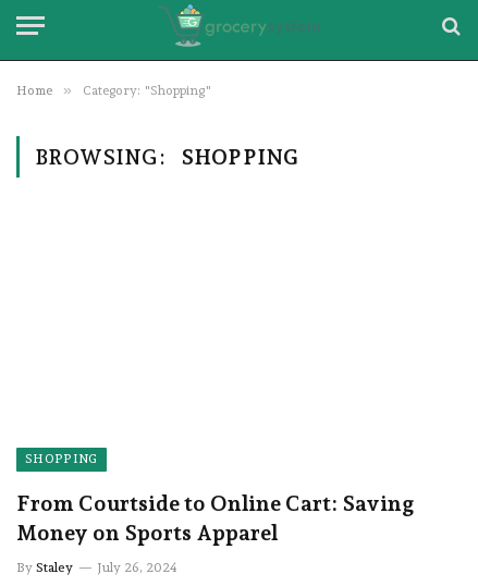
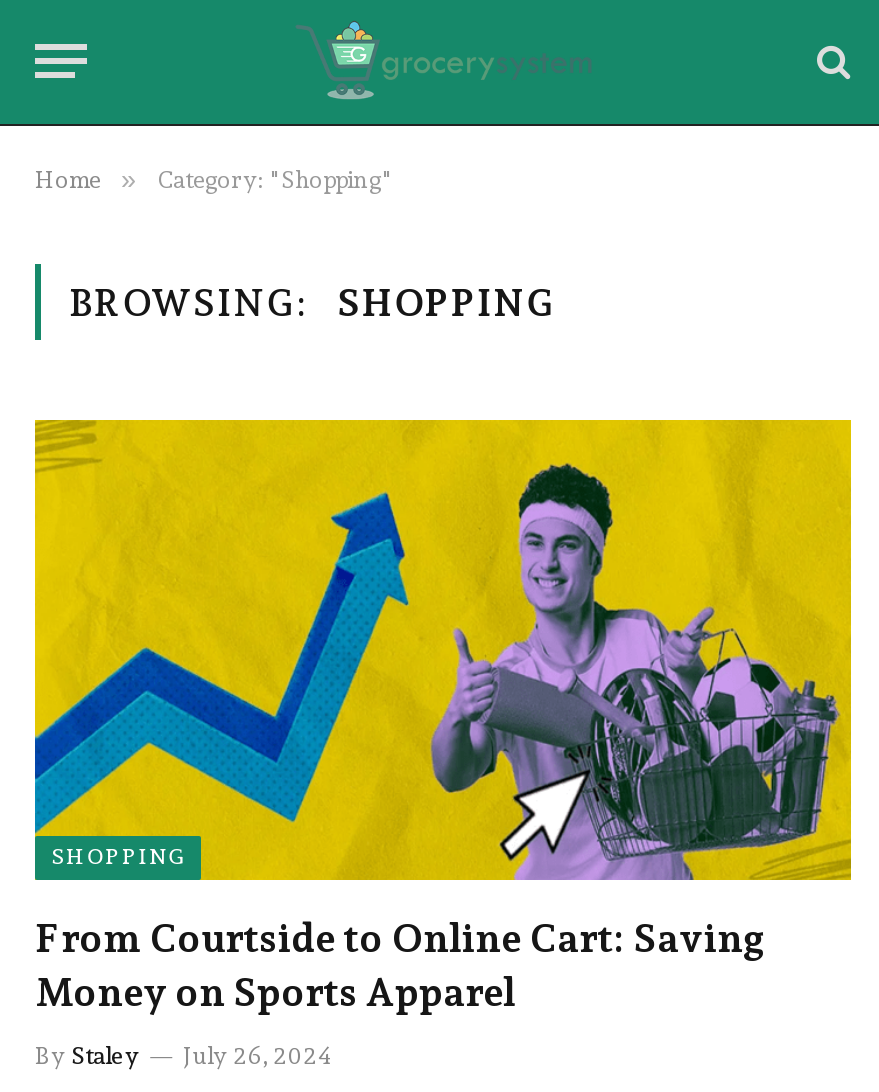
none -> [33,418,853,882] [image]

